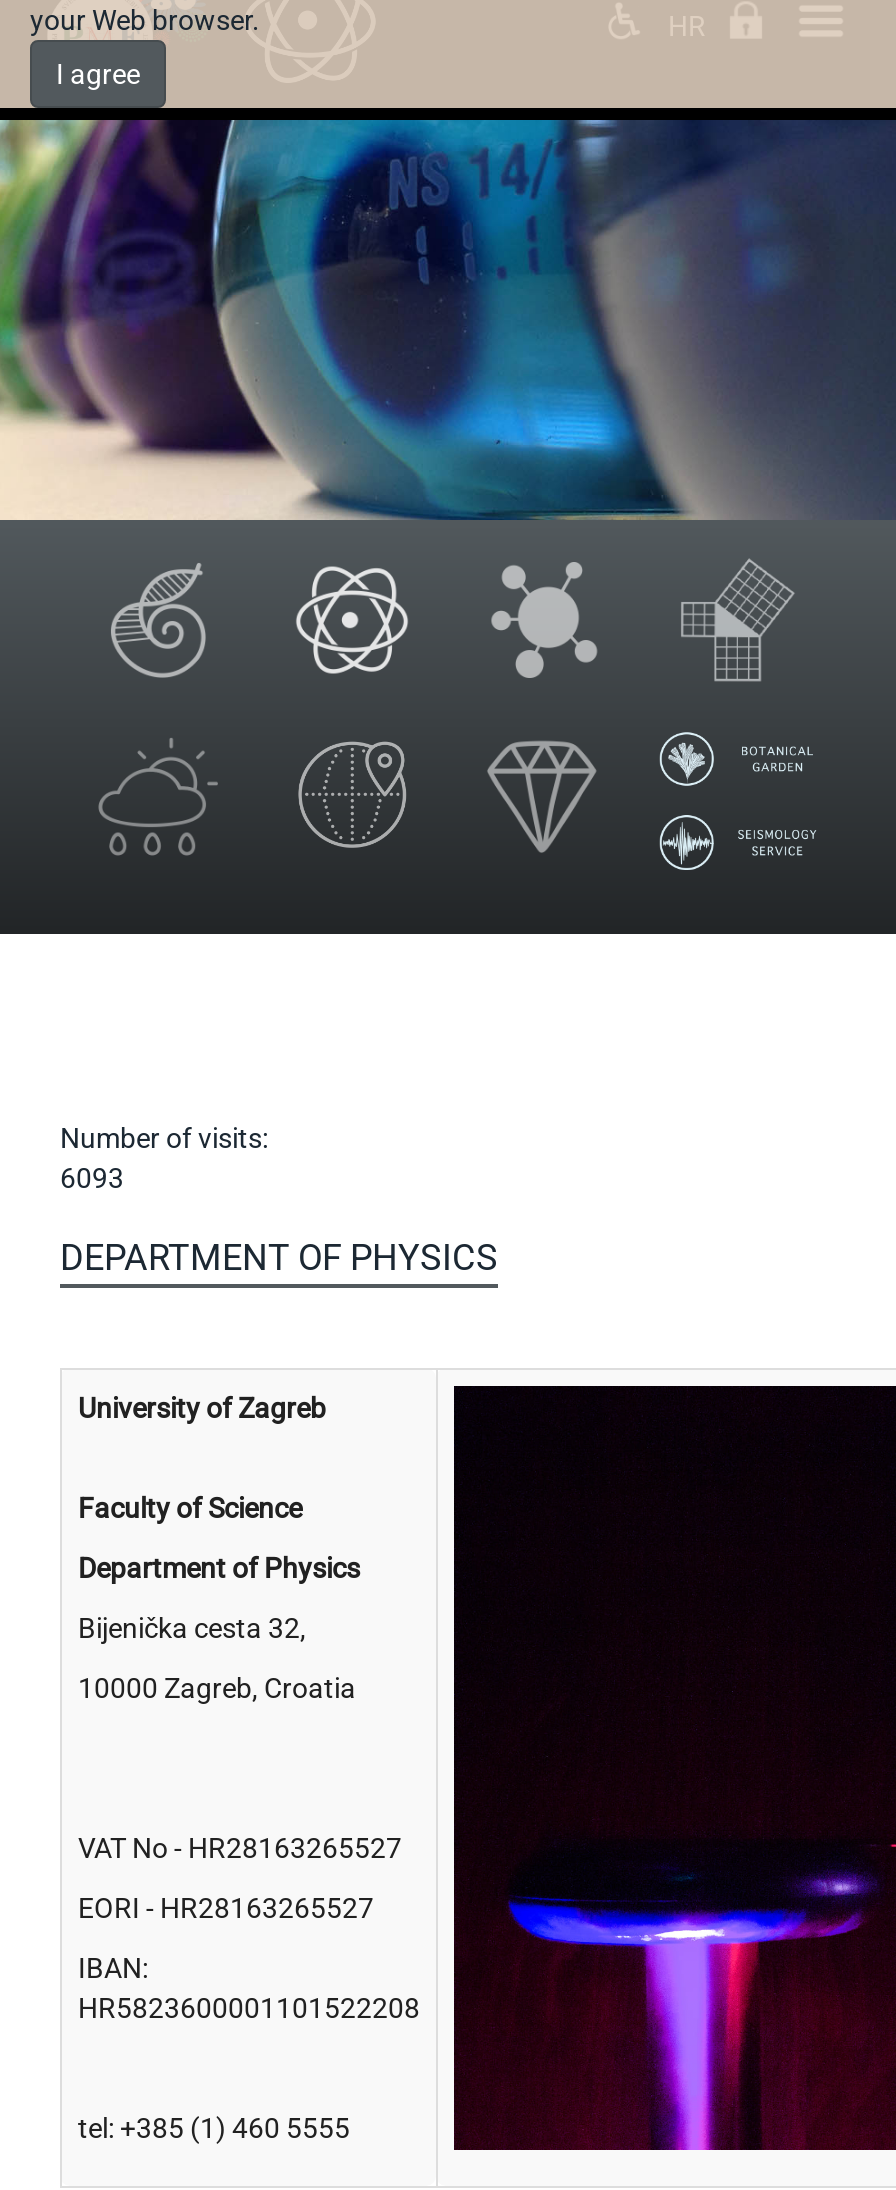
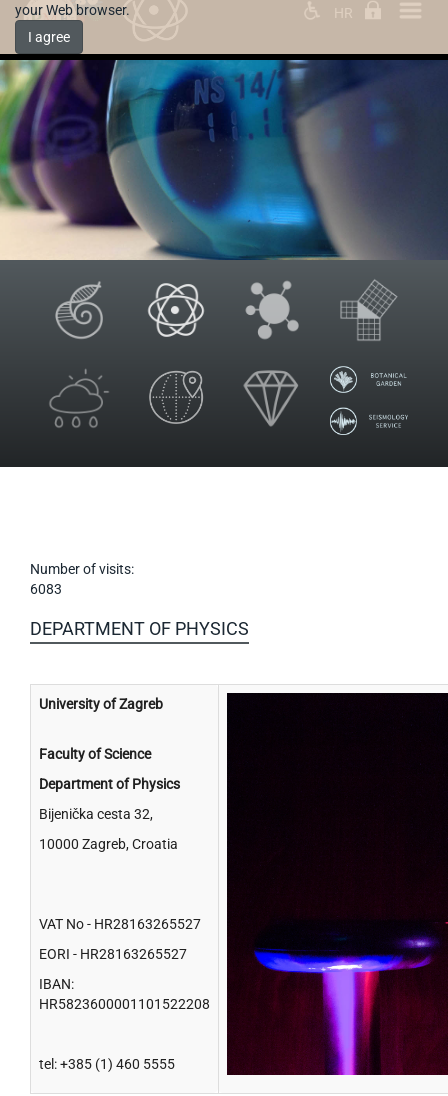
[60,1162,124,1194] 6093 -> [30,581,62,597] 6083

